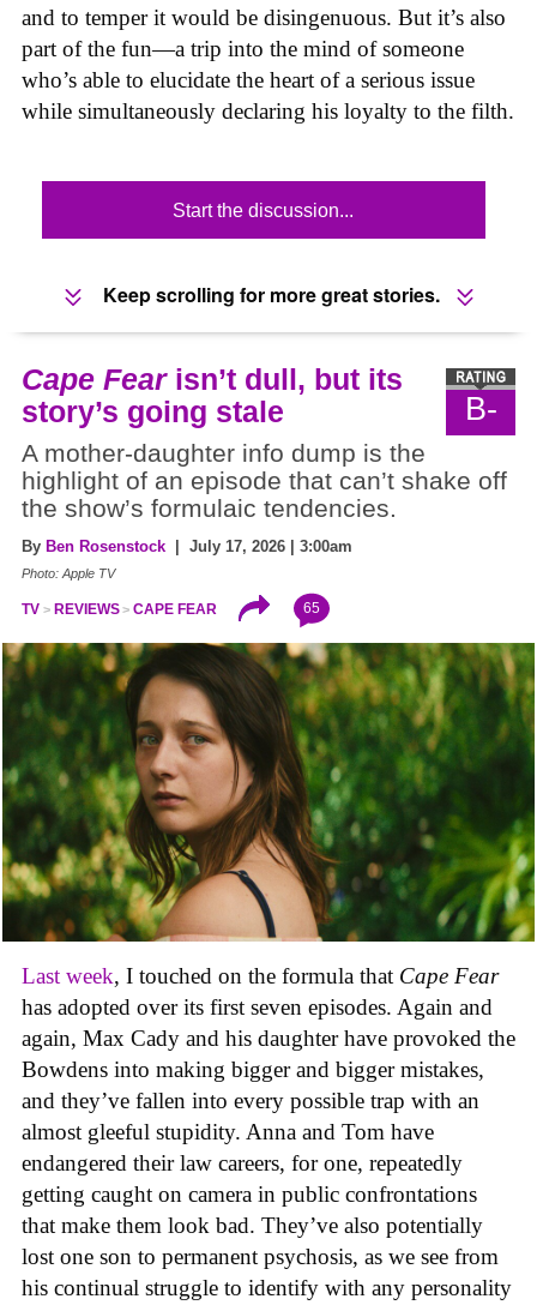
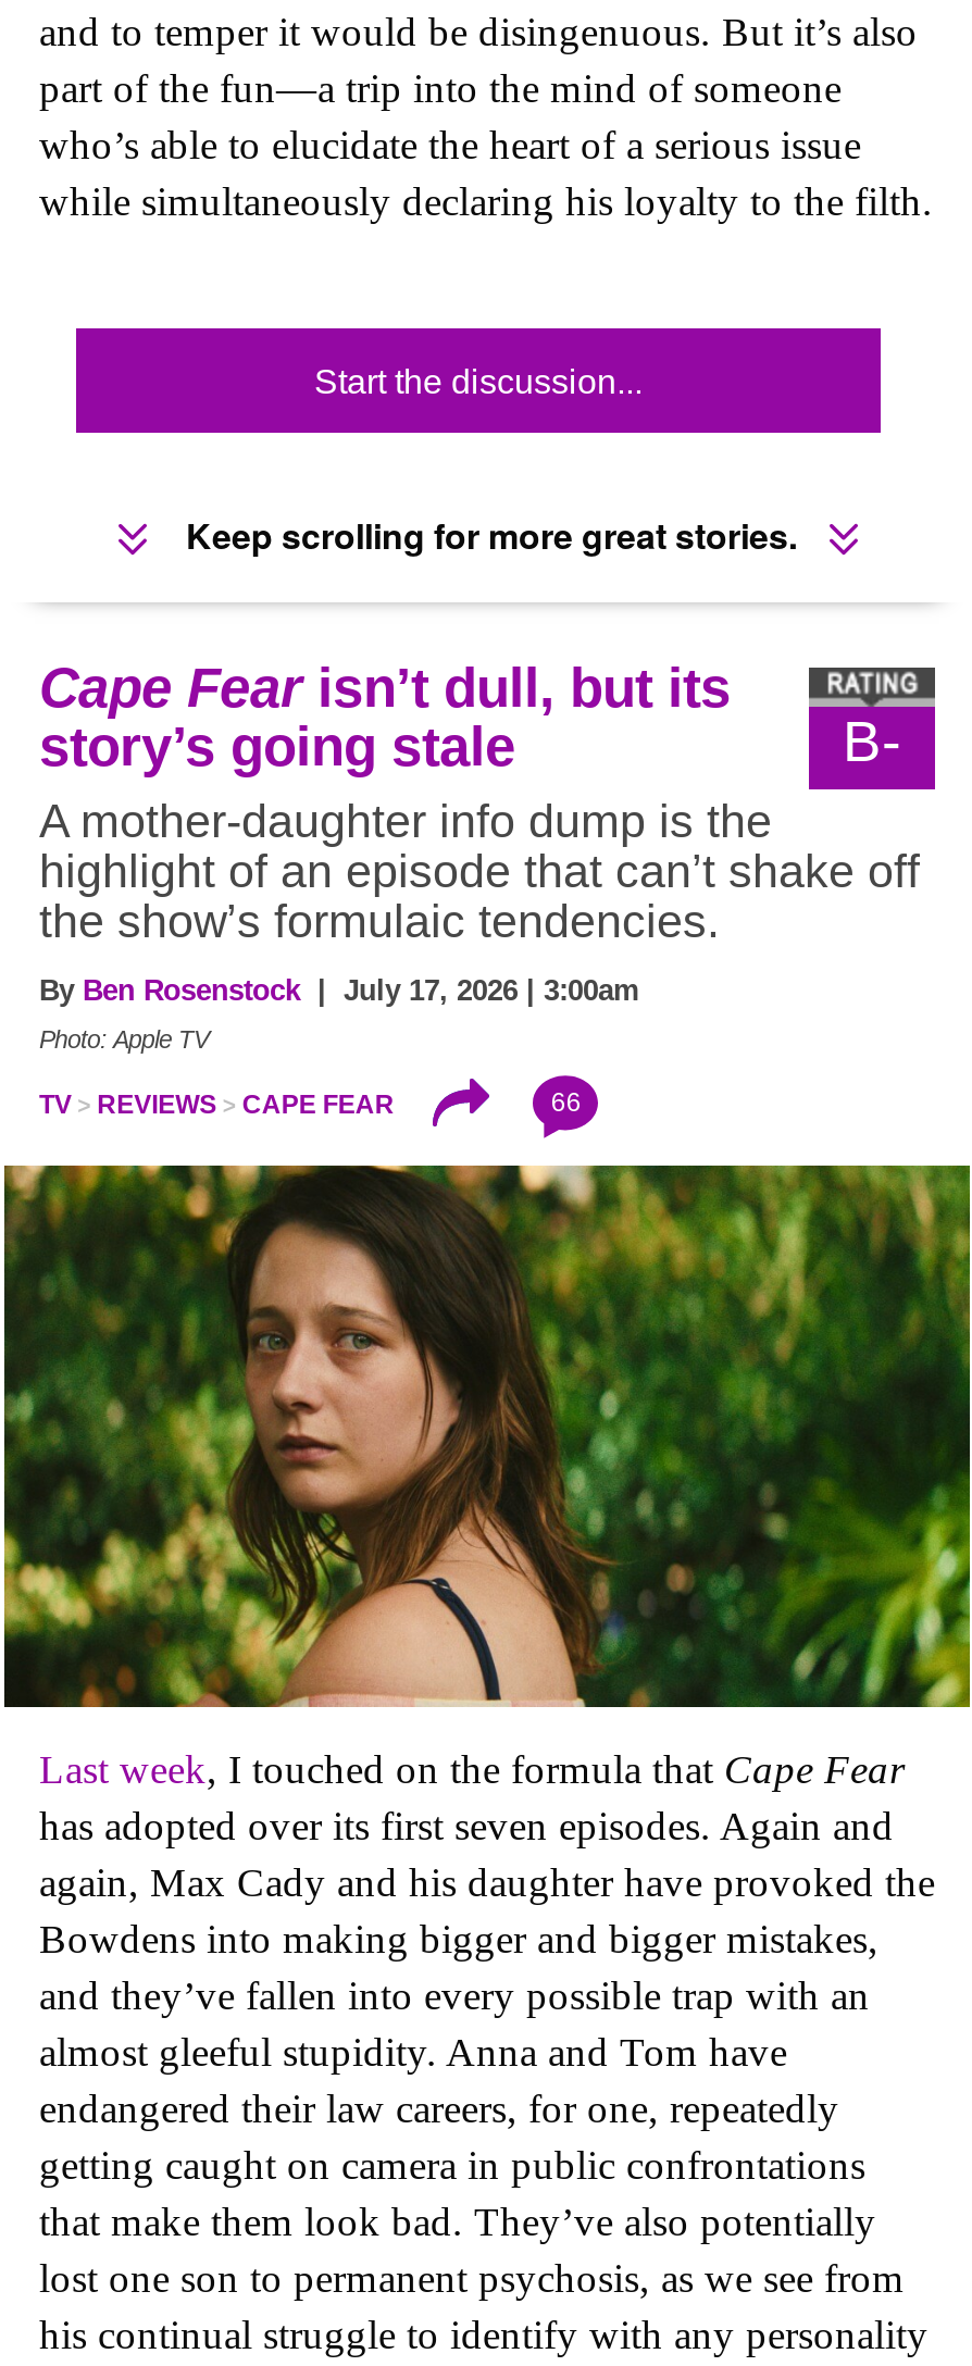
[304,599,320,616] 65 -> [551,1087,581,1117] 66

